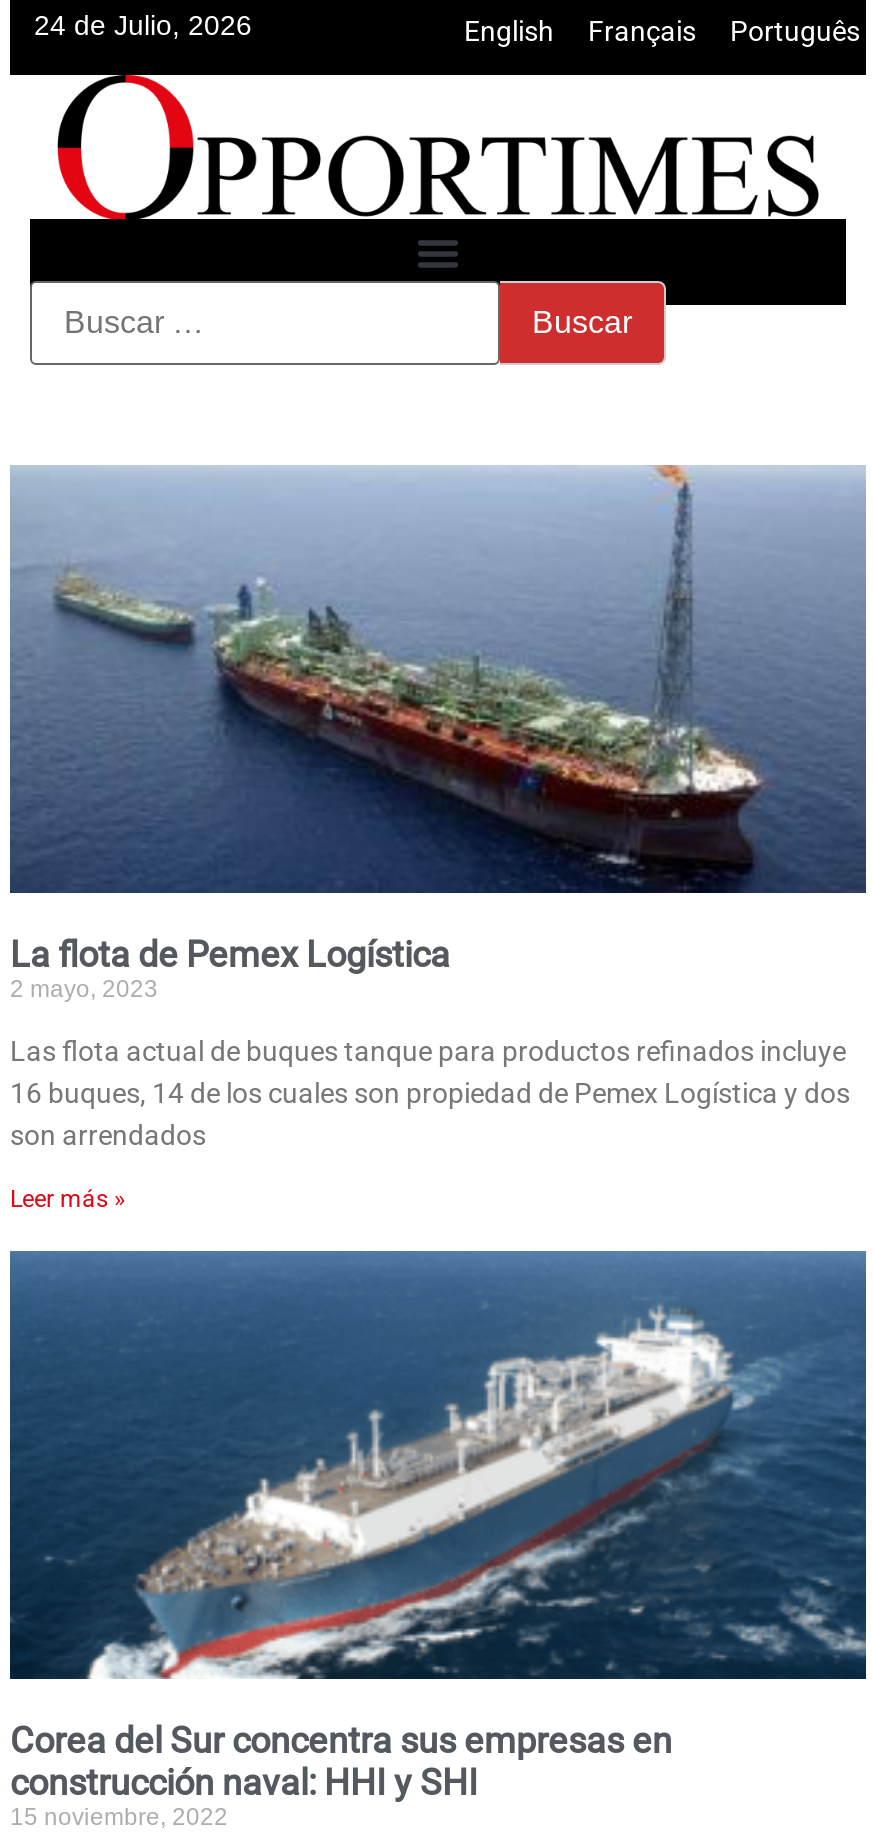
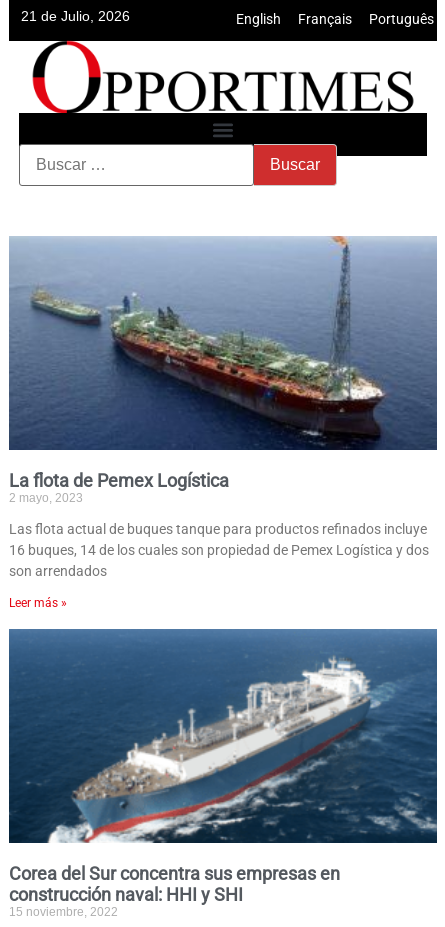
[34,9,252,41] 24 de Julio, 2026 -> [21,8,130,24] 21 de Julio, 2026

